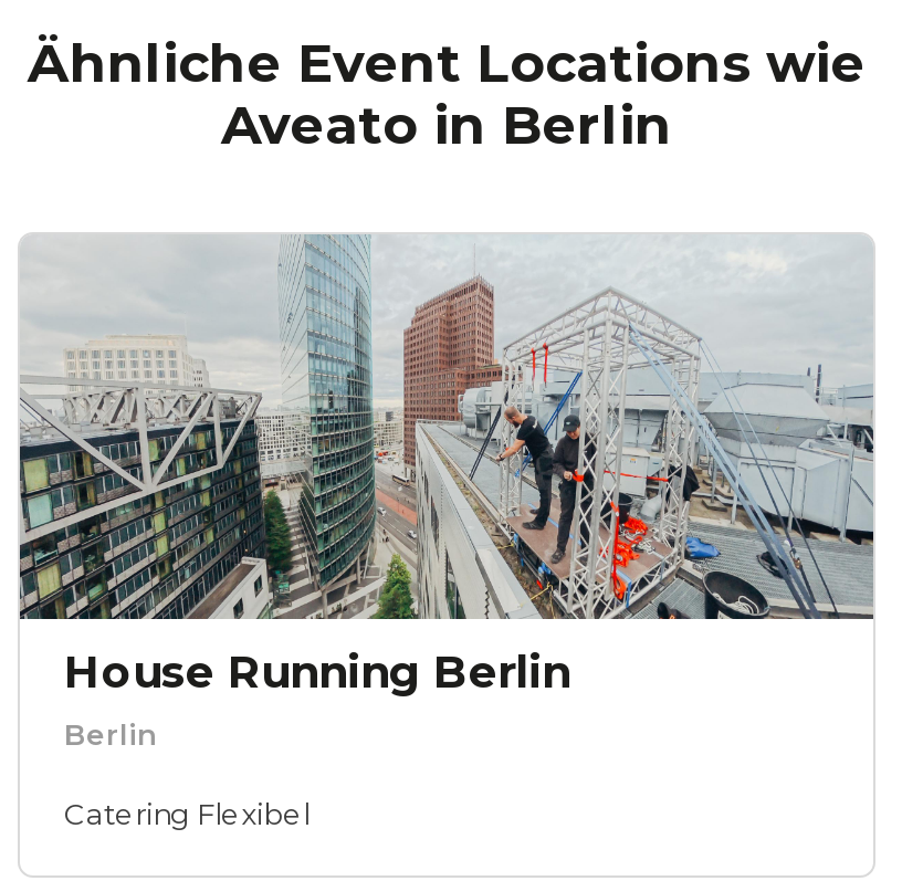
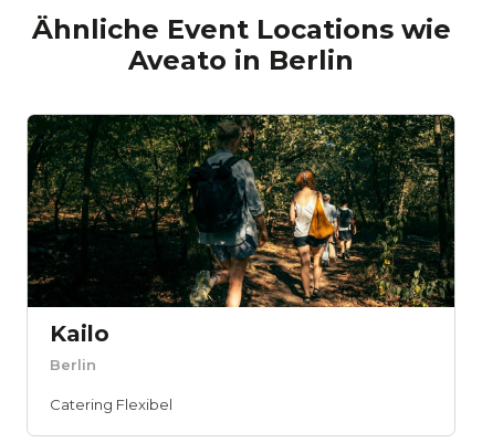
[18,234,875,699] [image] | House Running Berlin -> [27,114,455,347] [image] | Kailo

